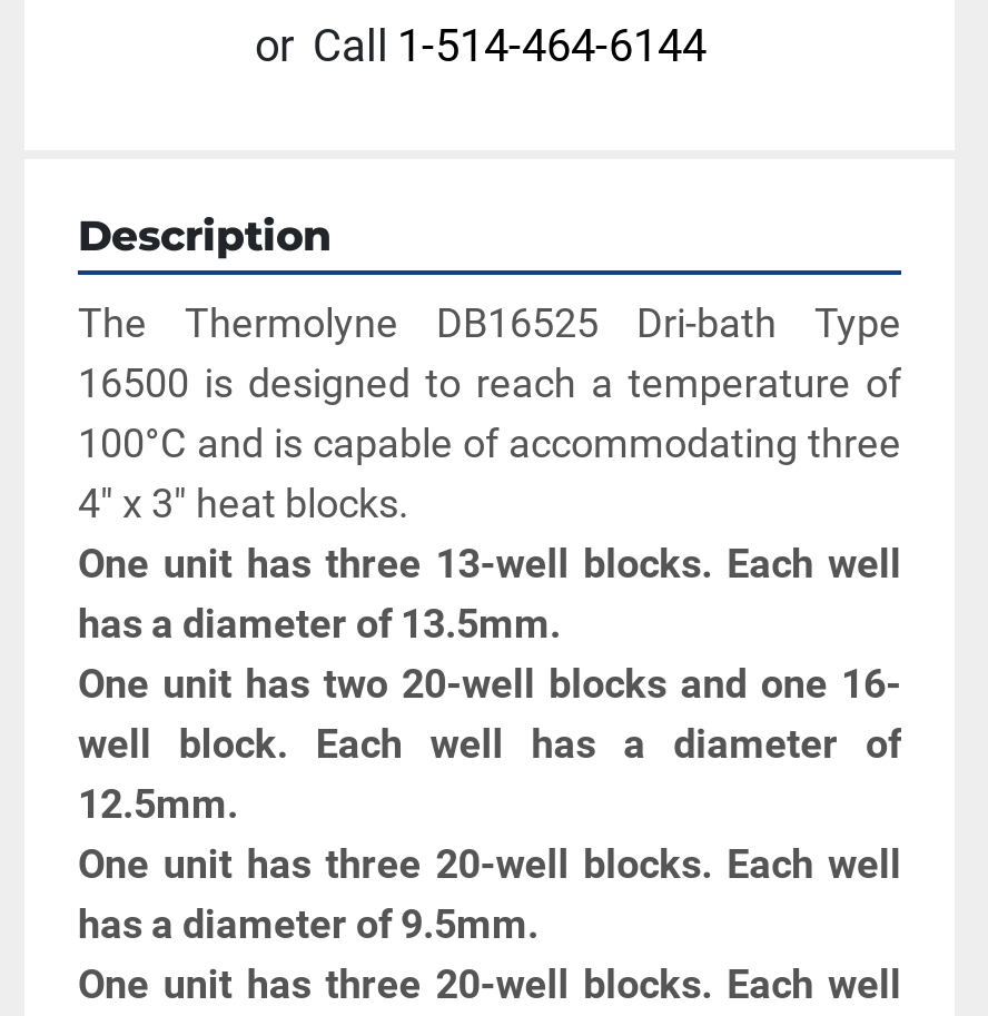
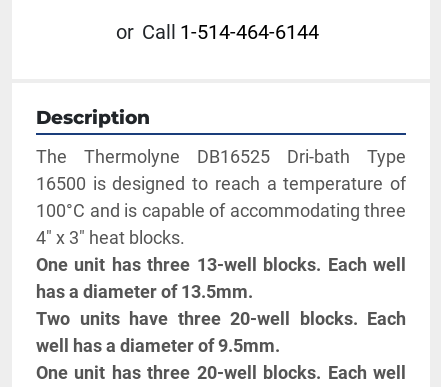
[78,661,901,948] One unit has two 20-well blocks and one 16- | well block. Each well has a diameter of | 12.5mm. | One unit has three 20-well blocks. Each well | has a diameter of 9.5mm. -> [36,308,406,356] Two units have three 20-well blocks. Each | well has a diameter of 9.5mm.

